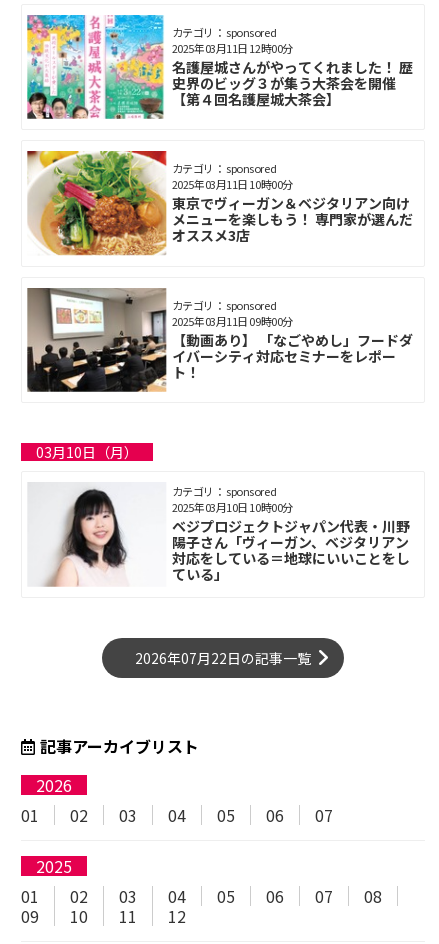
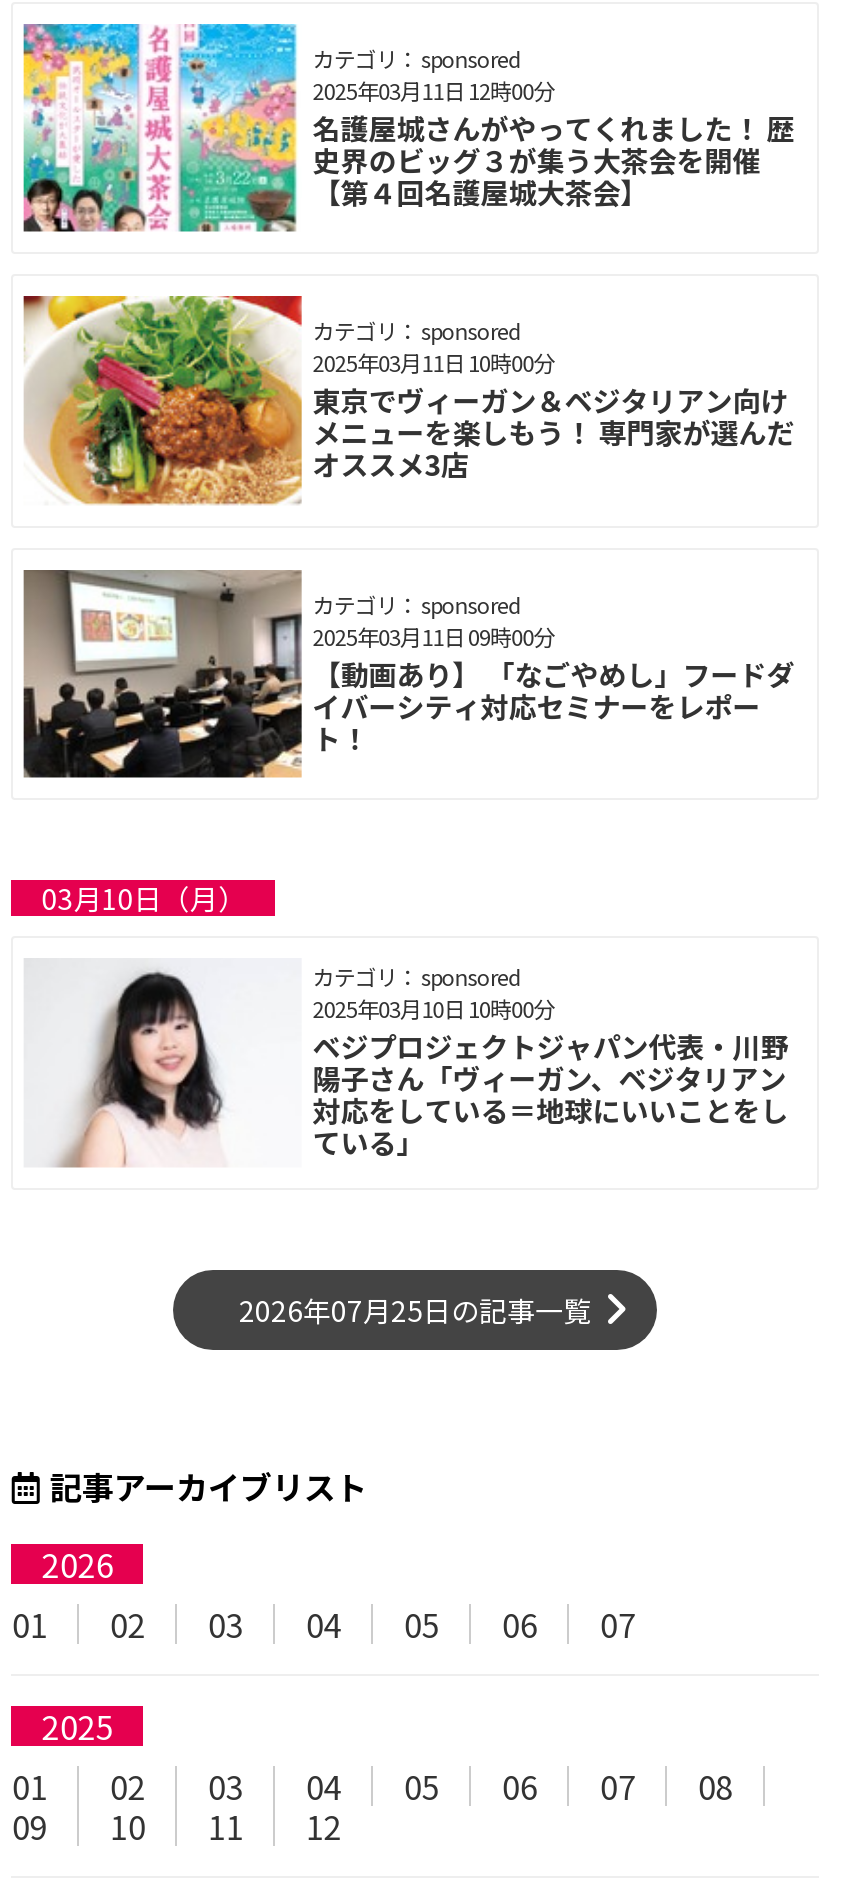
[135,648,311,668] 2026年07月22日の記事一覧 -> [239,1289,591,1329] 2026年07月25日の記事一覧

